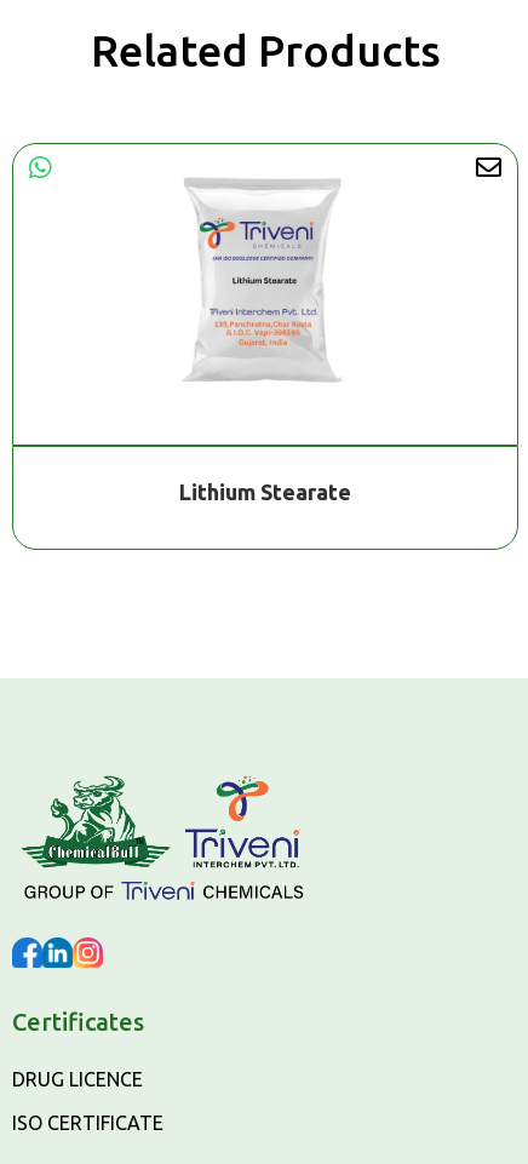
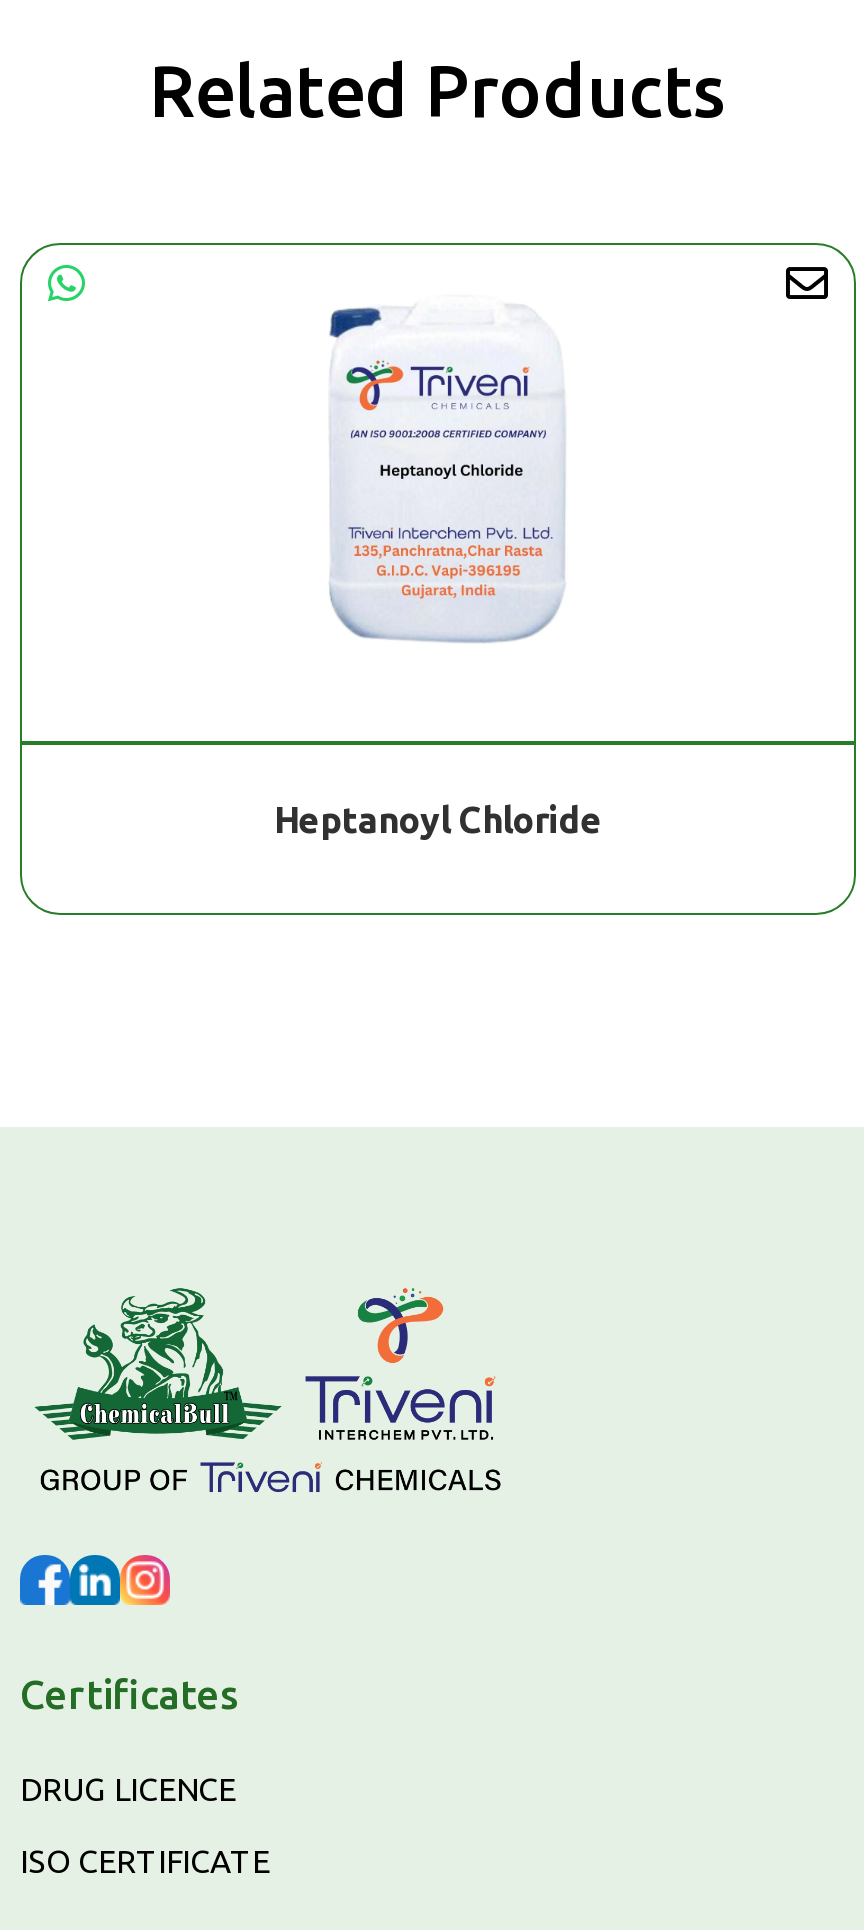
[184,178,342,385] [image] -> [306,303,566,645] [image]
[179,479,351,503] Lithium Stearate -> [274,798,602,838] Heptanoyl Chloride

